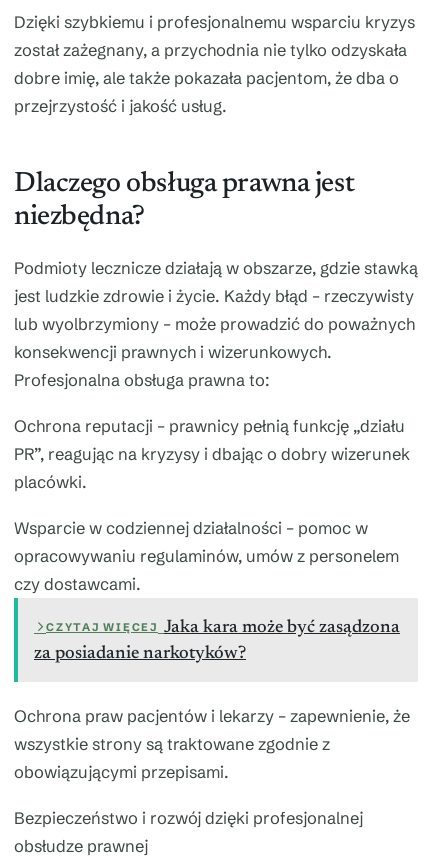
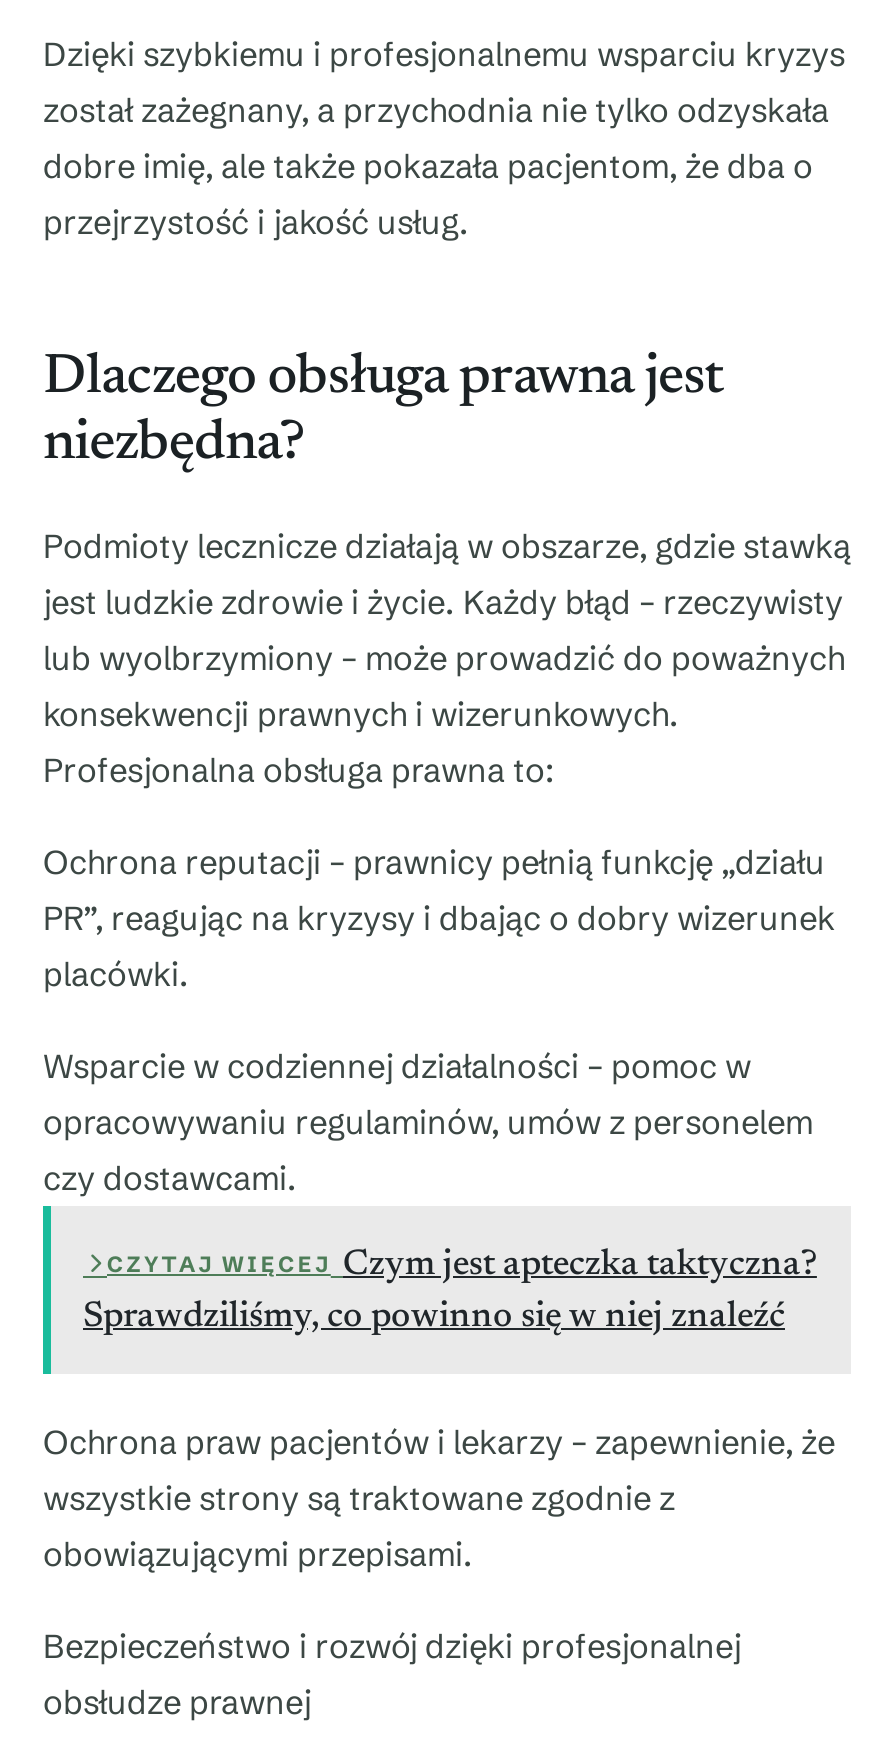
[34,619,400,663] CZYTAJ WIĘCEJ Jaka kara może być zasądzona | za posiadanie narkotyków? -> [83,1248,817,1336] CZYTAJ WIĘCEJ Czym jest apteczka taktyczna? | Sprawdziliśmy, co powinno się w niej znaleźć

